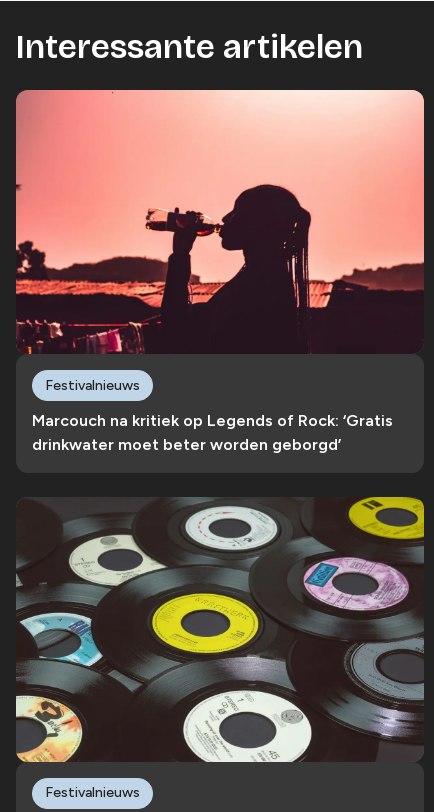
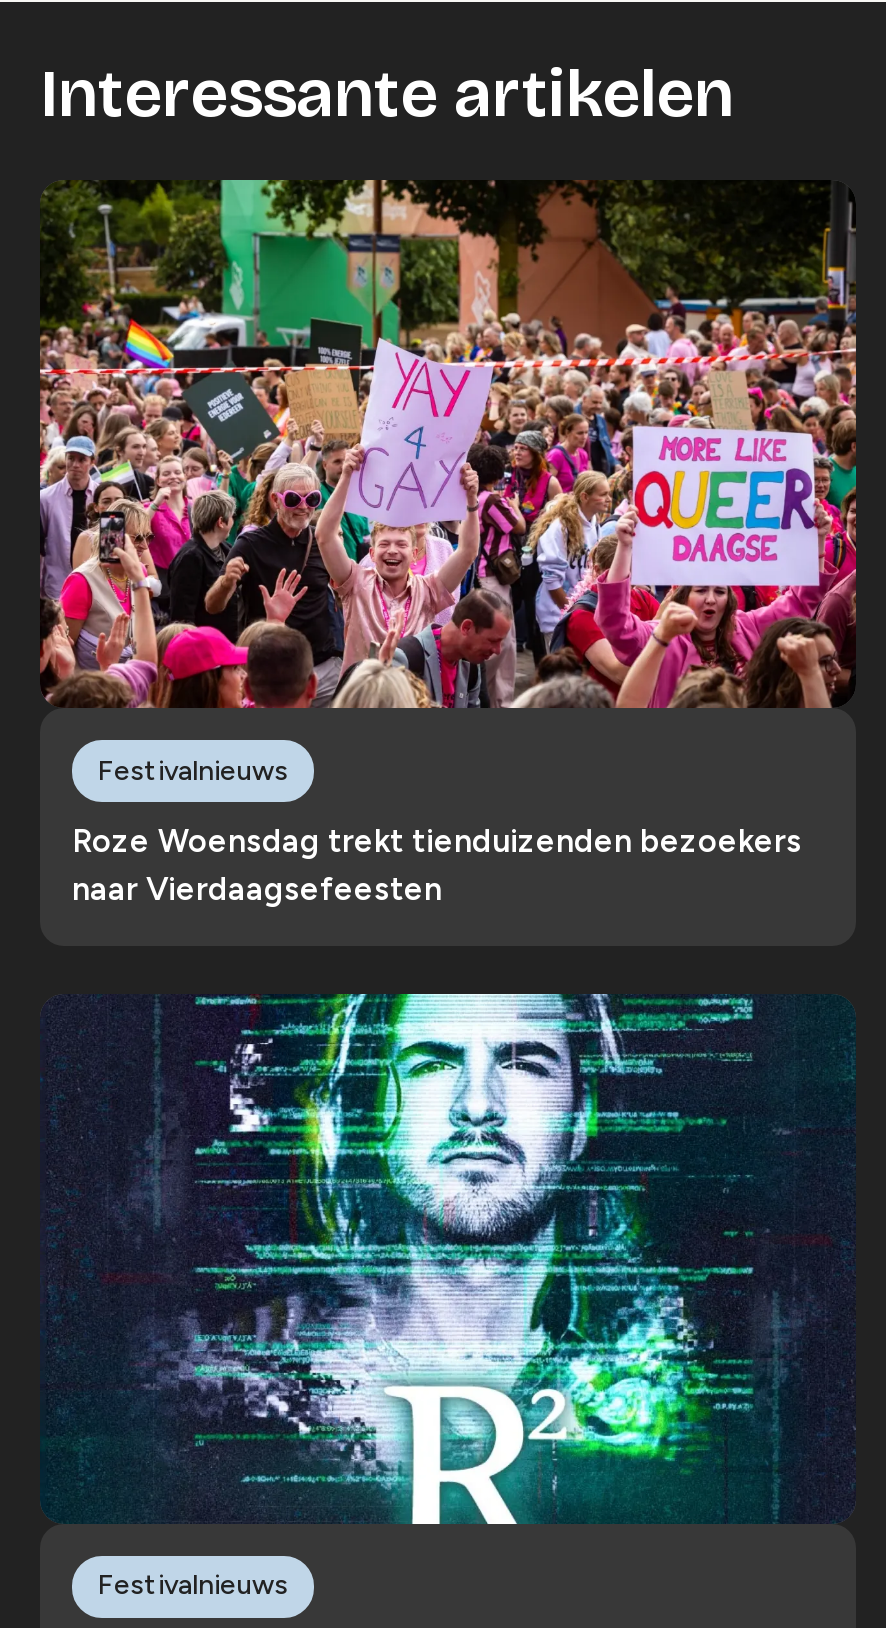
[15,89,425,355] [image] -> [38,178,858,710] [image]
[32,411,393,454] Marcouch na kritiek op Legends of Rock: ‘Gratis | drinkwater moet beter worden geborgd’ -> [72,823,802,909] Roze Woensdag trekt tienduizenden bezoekers | naar Vierdaagsefeesten
[15,496,425,763] [image] -> [40,992,856,1526] [image]

